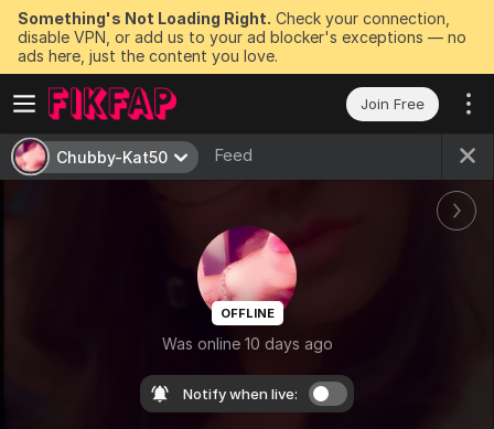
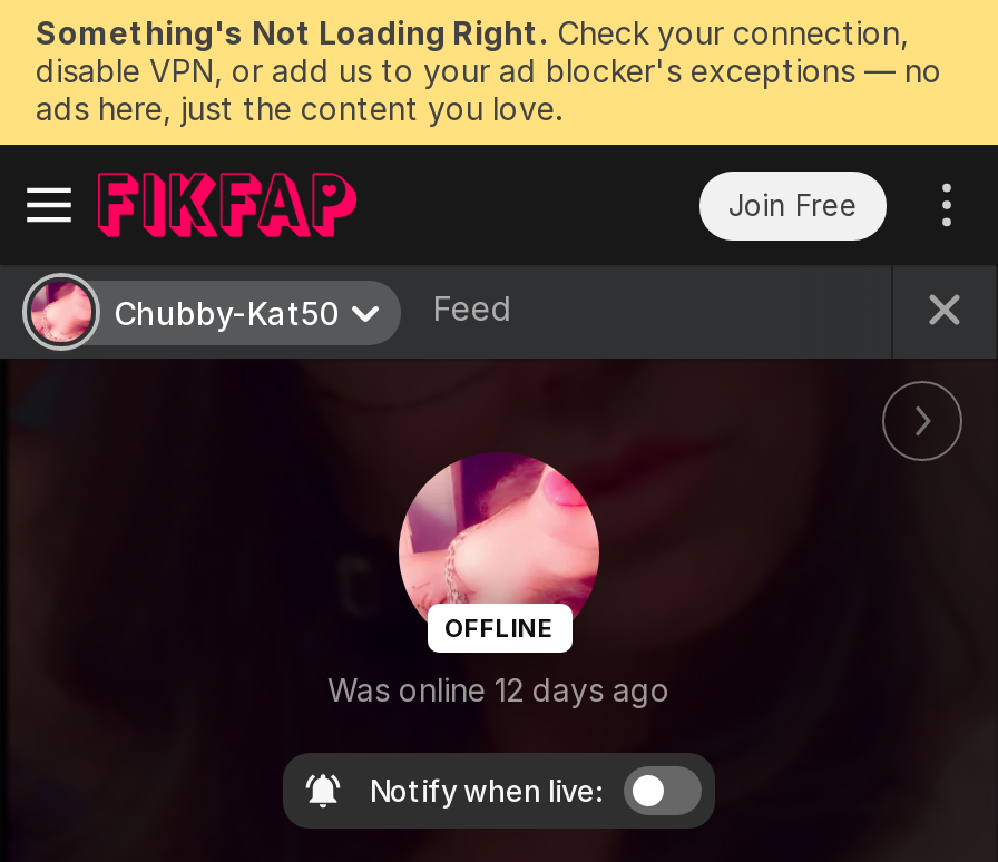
[162,334,332,352] Was online 10 days ago -> [327,669,671,707] Was online 12 days ago

